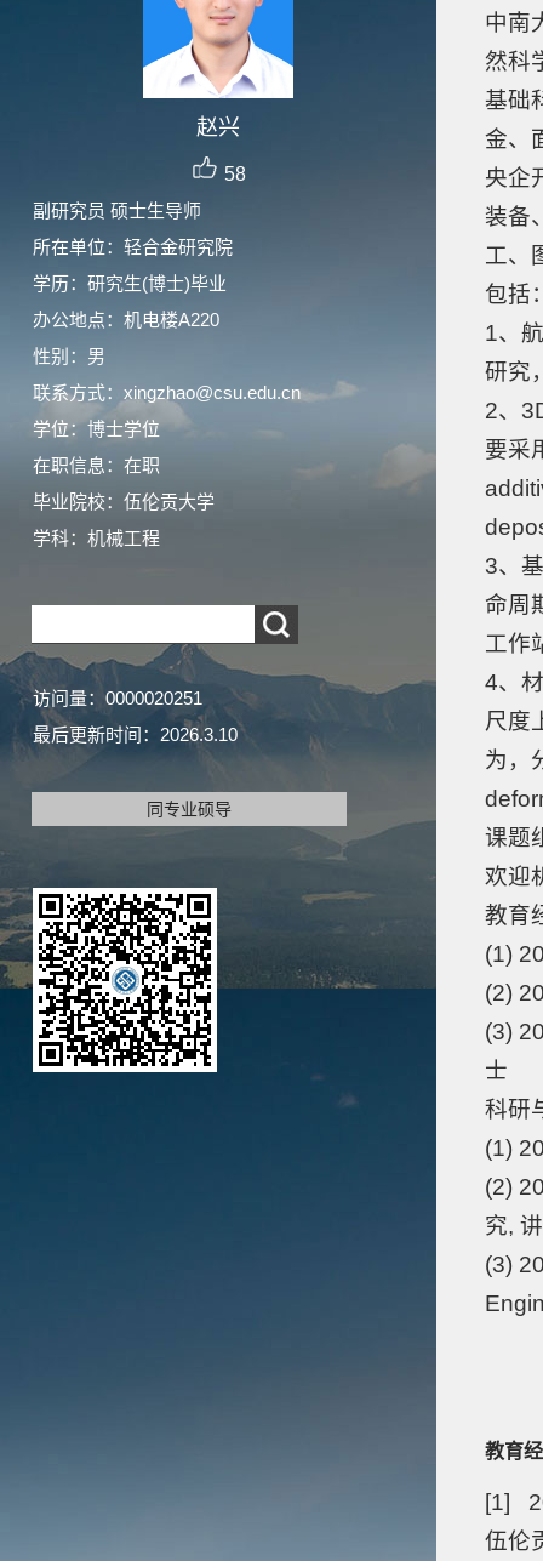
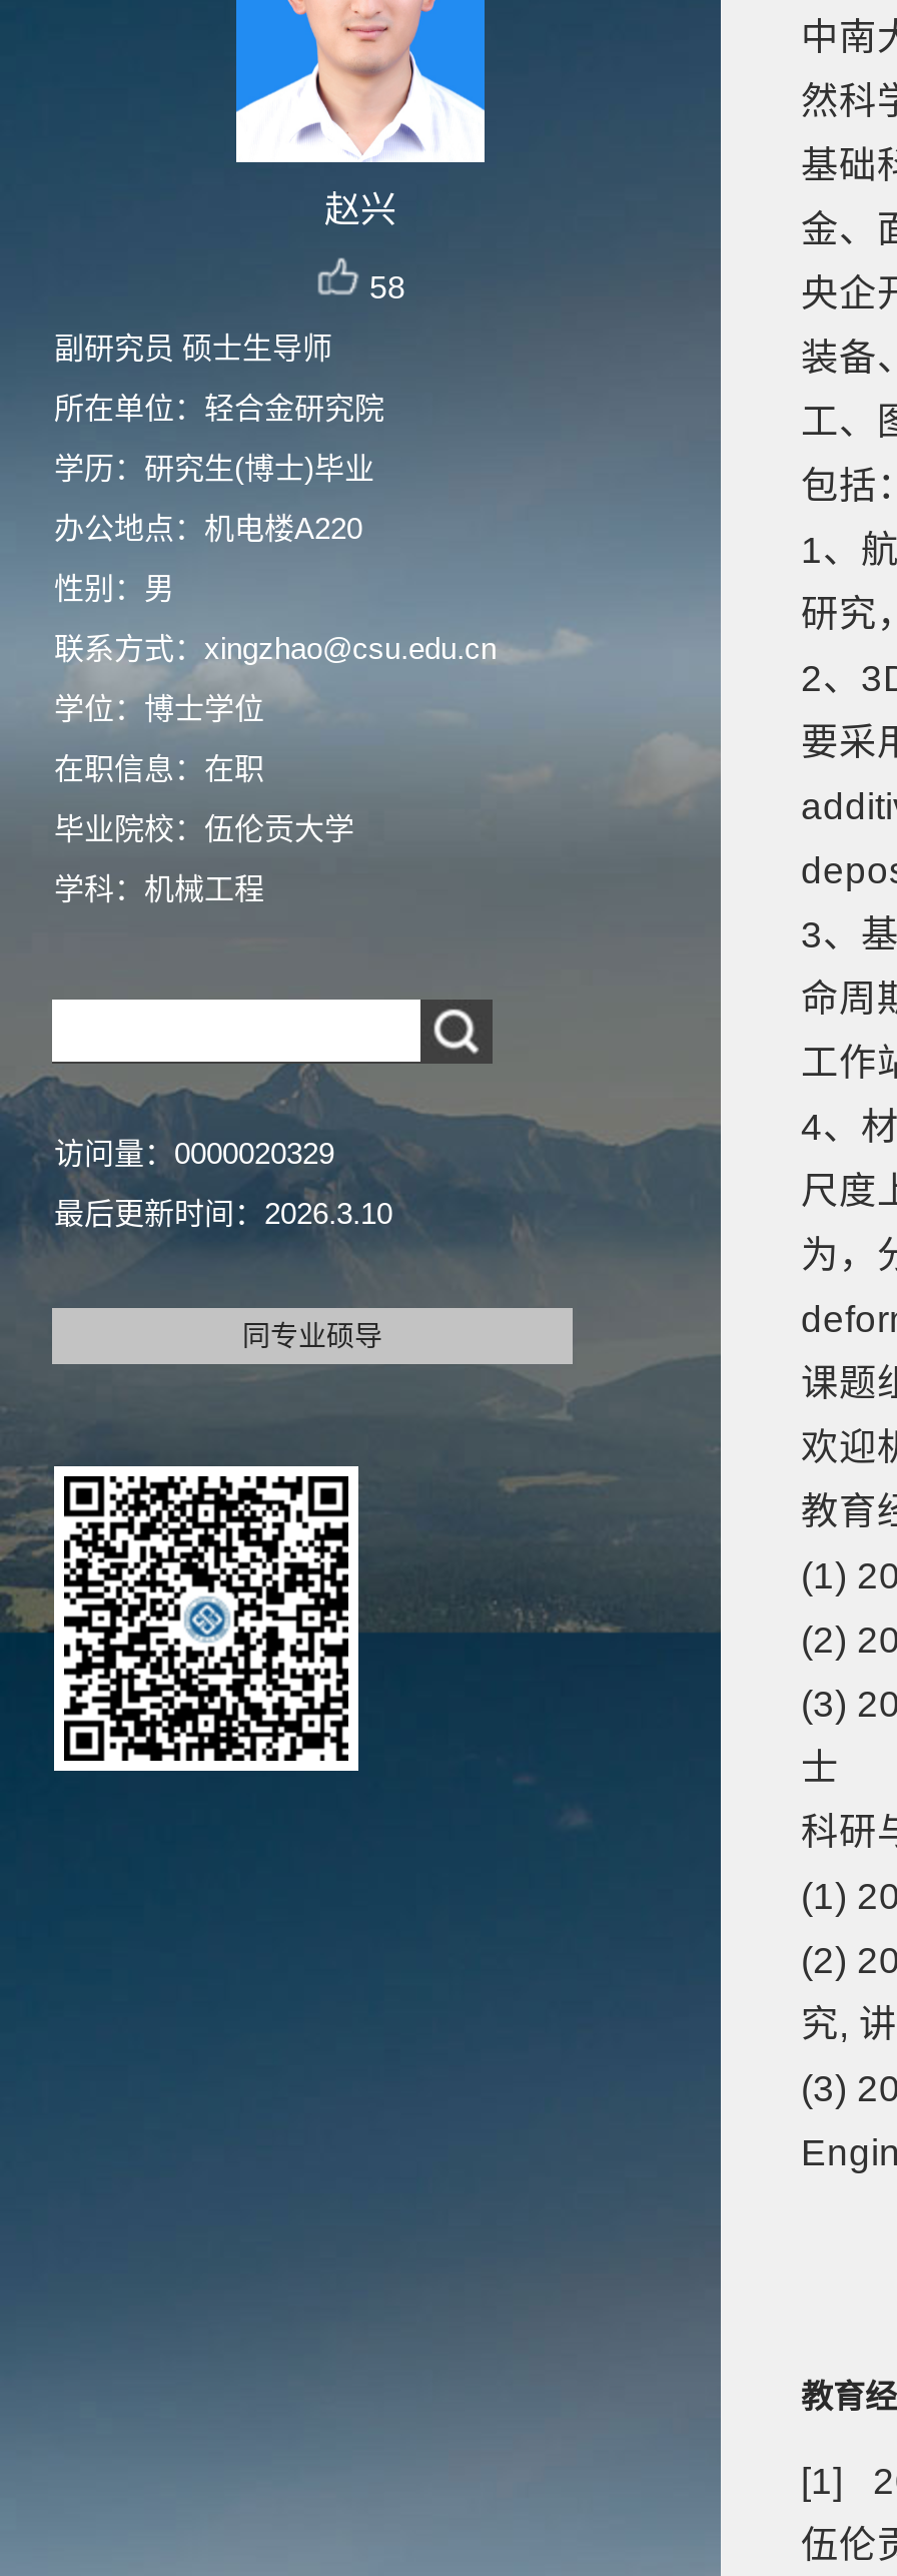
[33,688,202,708] 访问量：0000020251 -> [54,1136,334,1170] 访问量：0000020329

